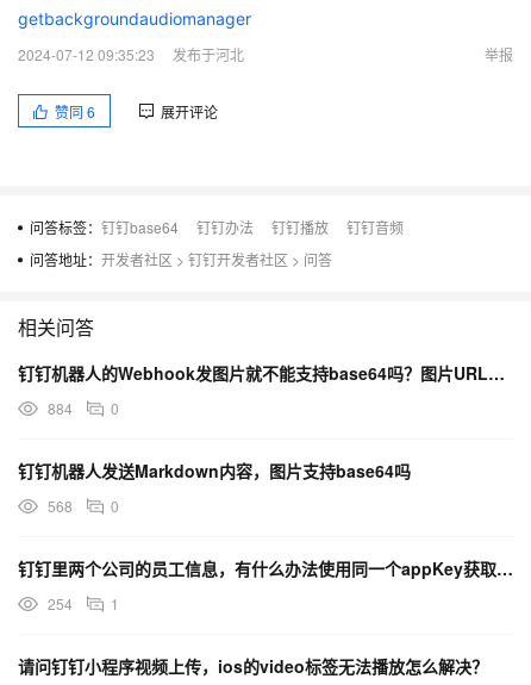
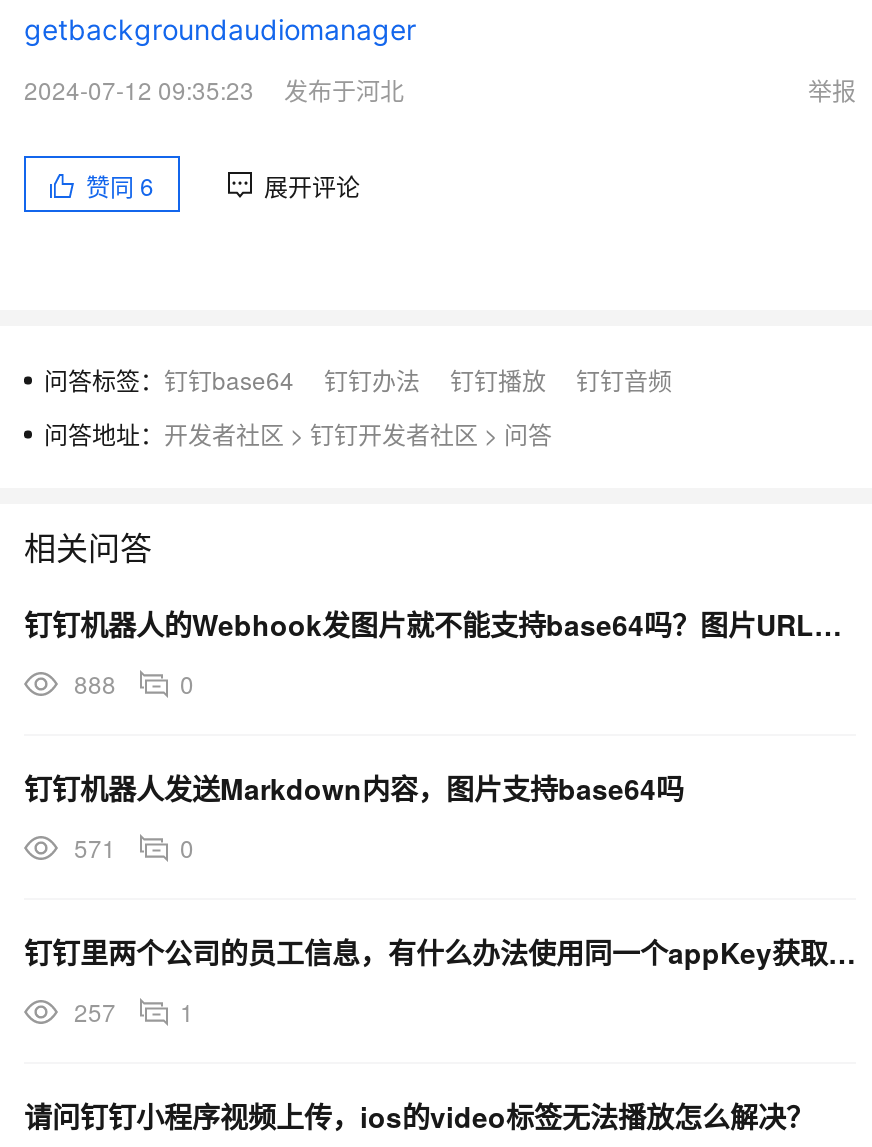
[48,398,119,418] 884 0 -> [74,666,194,700] 888 0
[48,496,119,516] 568 0 -> [74,830,194,864] 571 0
[48,594,119,614] 254 1 -> [74,994,194,1028] 257 1

